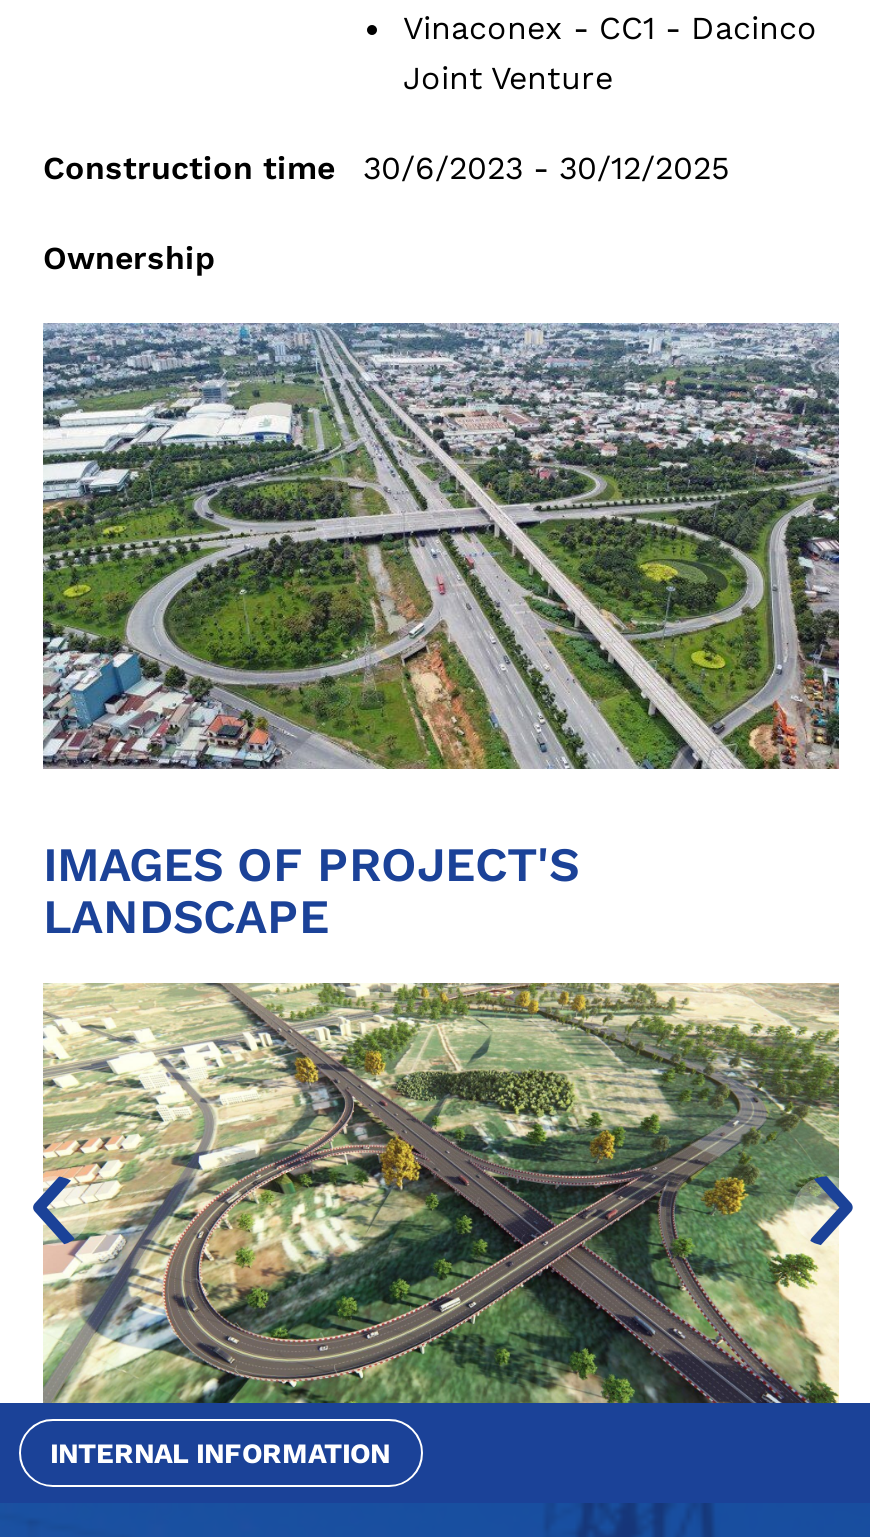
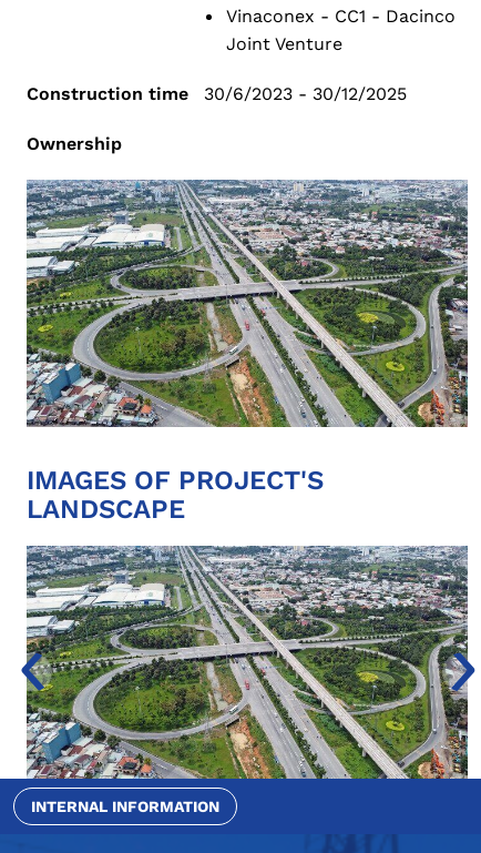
[41,981,839,1405] [image] -> [25,545,469,780] [image]

